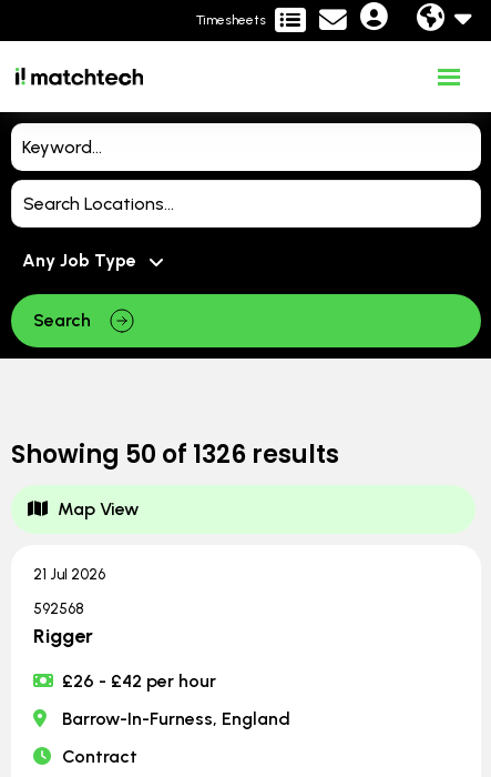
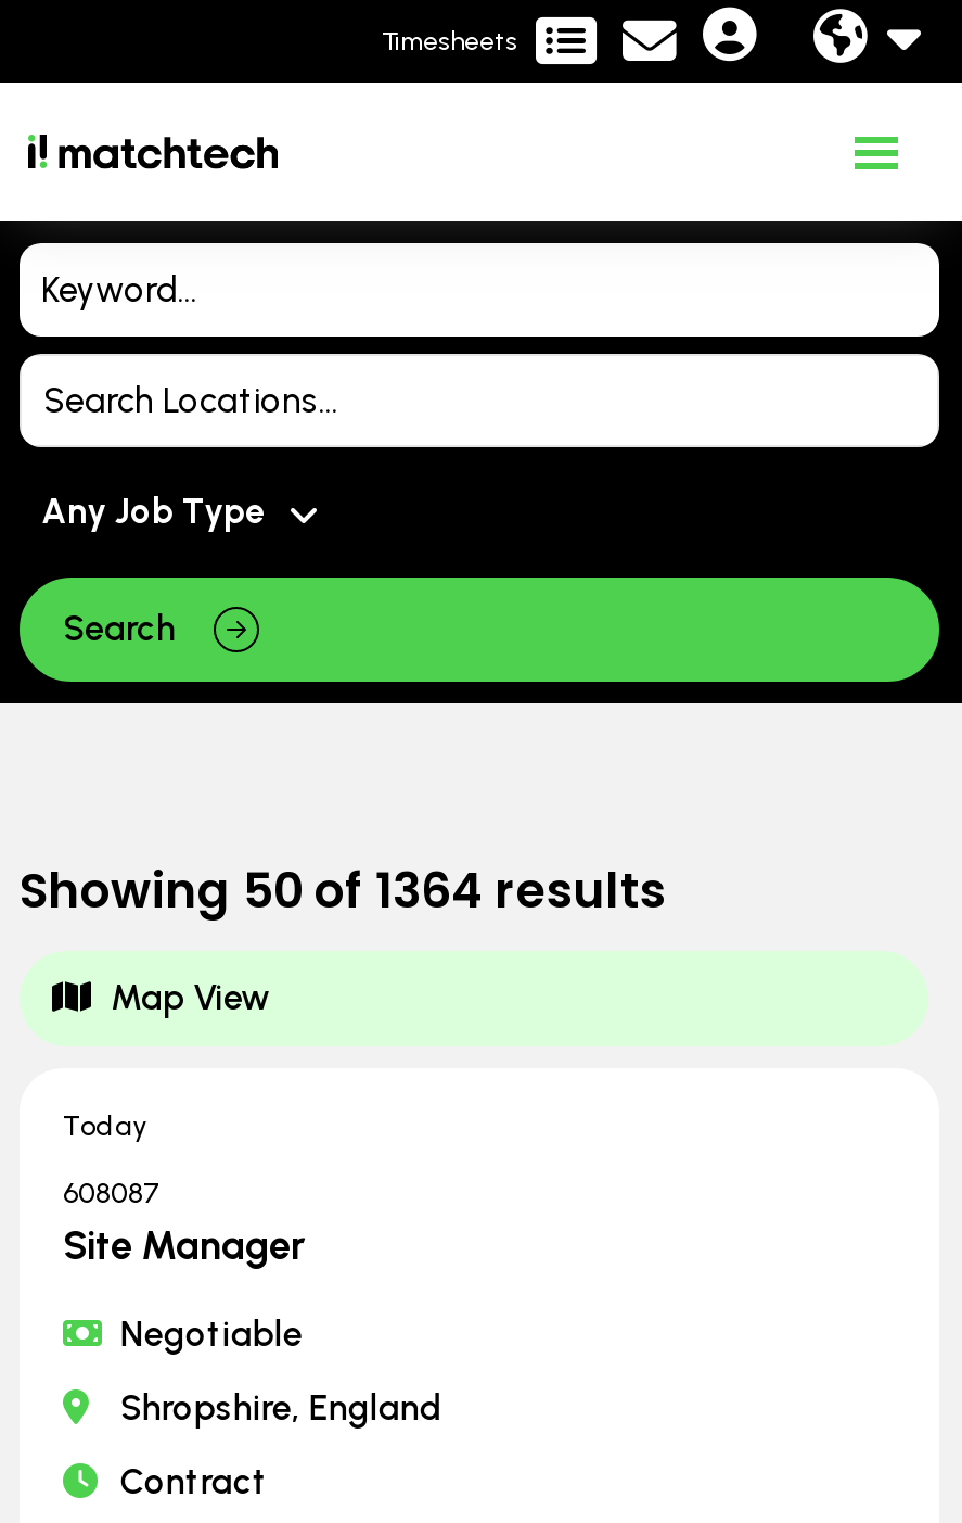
[11,437,339,472] Showing 50 of 1326 results -> [20,858,666,925] Showing 50 of 1364 results
[33,566,105,583] 21 Jul 2026 -> [63,1109,147,1142] Today
[33,601,93,648] 592568 | Rigger -> [63,1177,306,1270] 608087 | Site Manager
[63,670,217,692] £26 - £42 per hour -> [120,1313,302,1355] Negotiable
[63,708,291,729] Barrow-In-Furness, England -> [120,1387,443,1429] Shropshire, England

